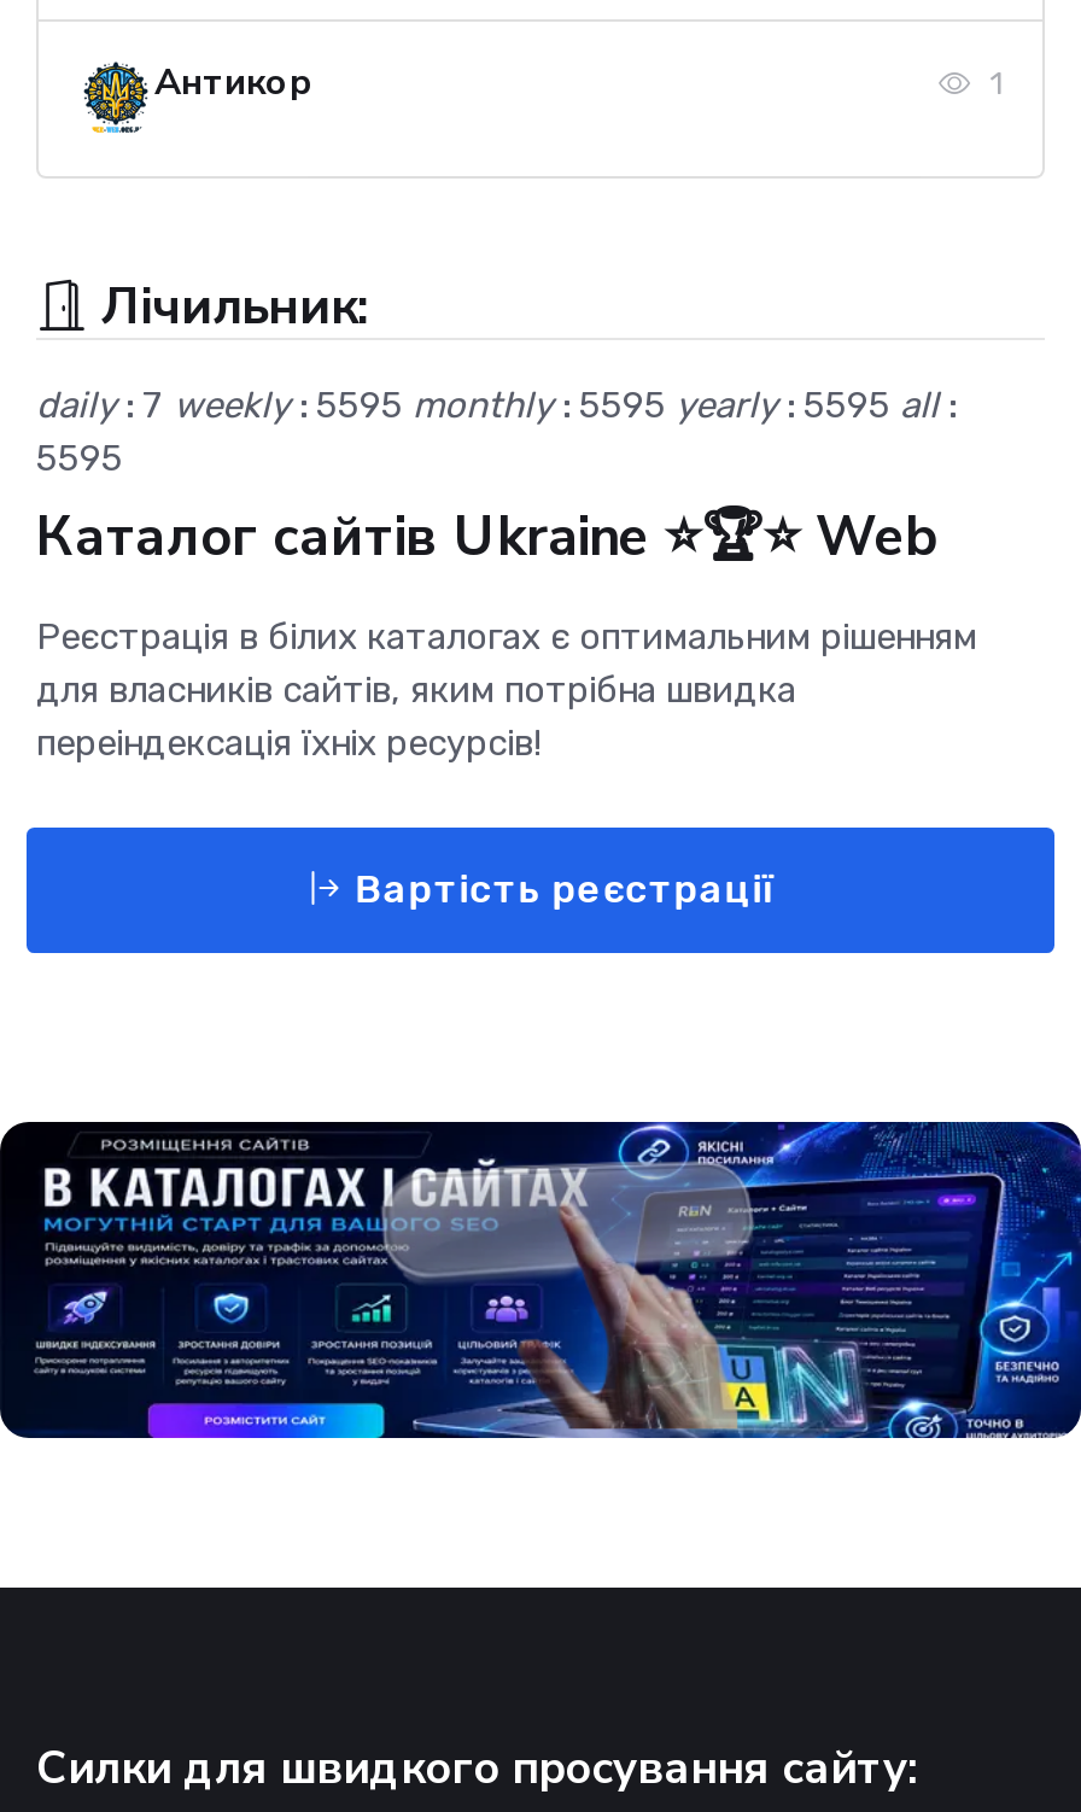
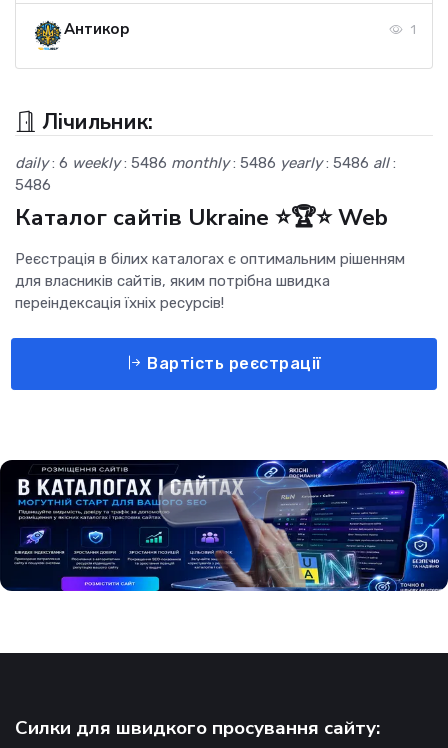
[36,384,956,428] daily: 7 weekly: 5595 monthly: 5595 yearly: 5595 all: -> [15,154,396,172] daily: 6 weekly: 5486 monthly: 5486 yearly: 5486 all:
[36,437,123,481] 5595 -> [15,176,51,194] 5486

